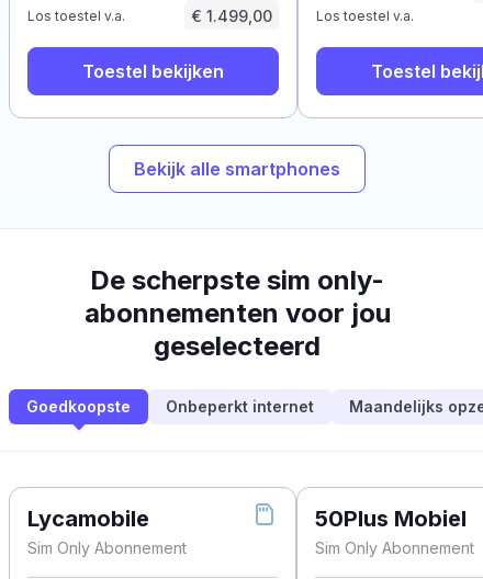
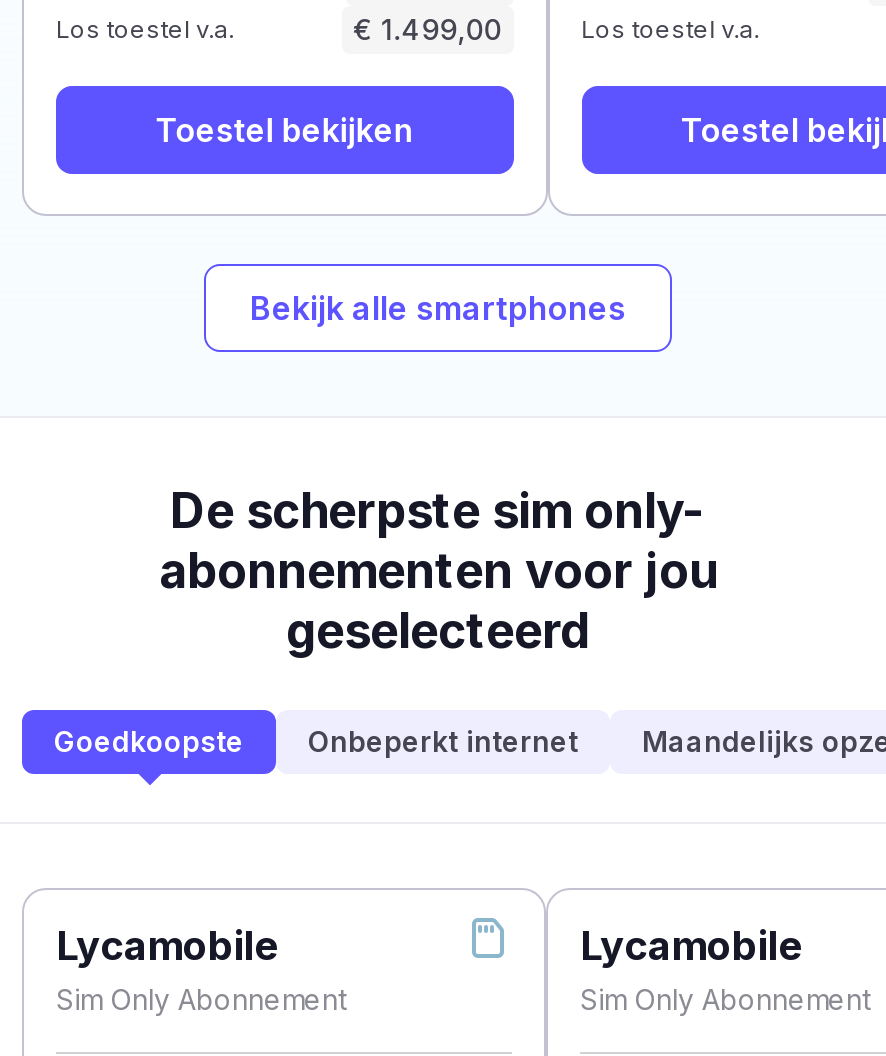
[315,505,467,531] 50Plus Mobiel -> [580,921,802,969] Lycamobile

